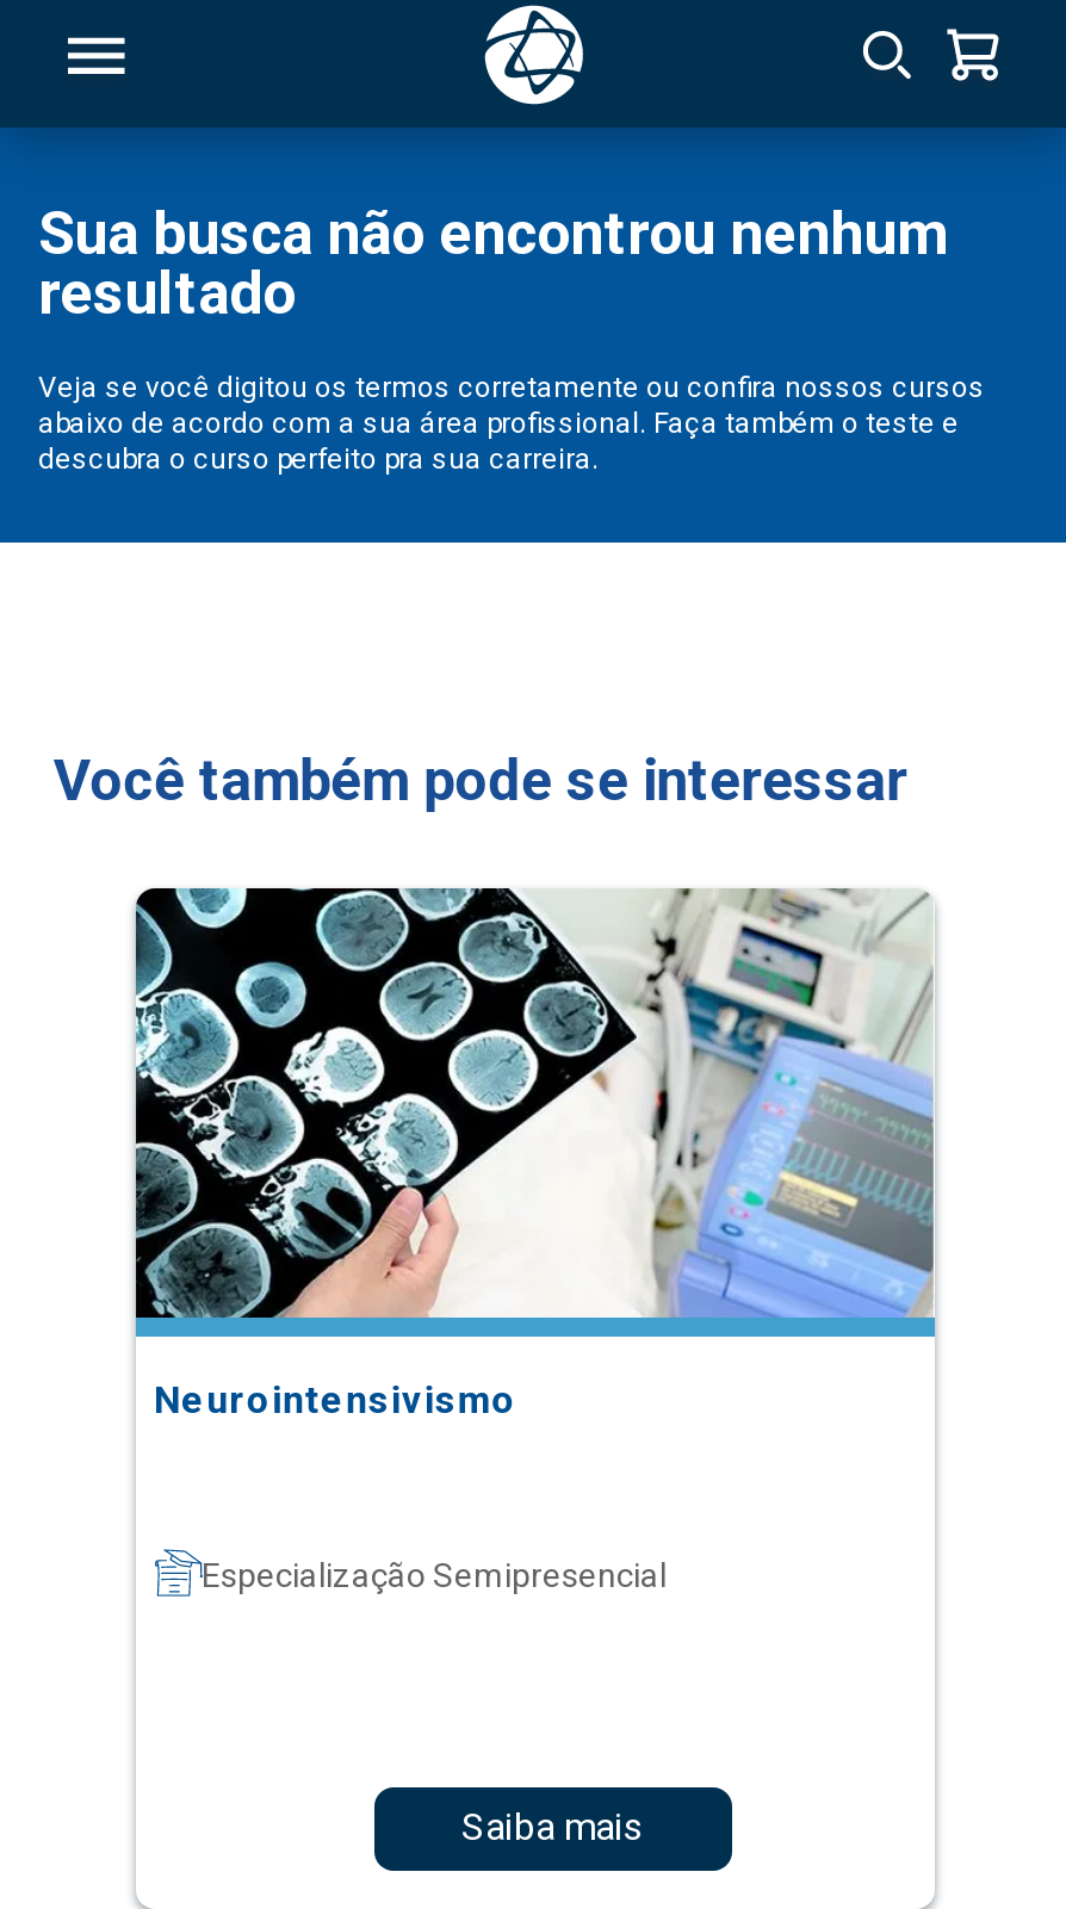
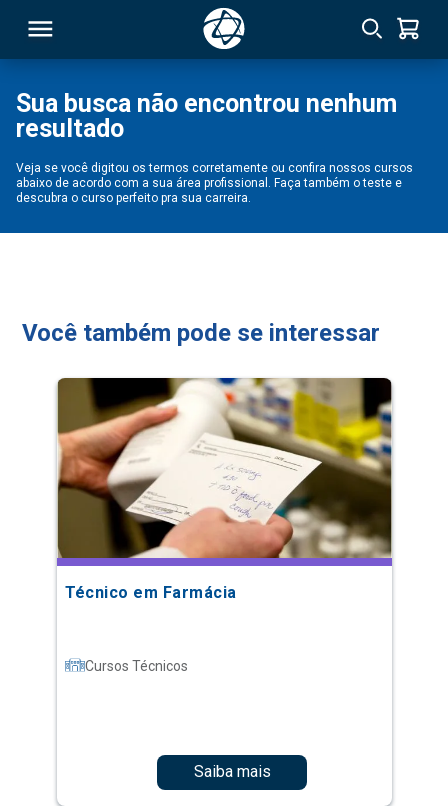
[134,886,935,1422] [image] | Neurointensivismo -> [57,377,393,602] [image] | Técnico em Farmácia
[202,1556,667,1594] Especialização Semipresencial -> [84,658,187,674] Cursos Técnicos

